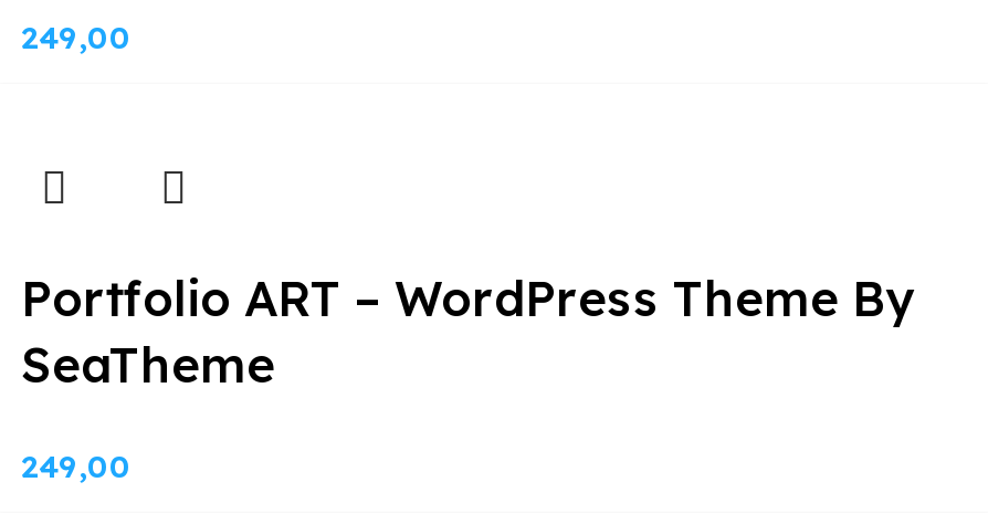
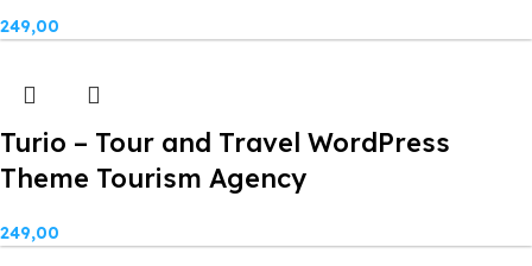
[21,268,914,396] Portfolio ART – WordPress Theme By | SeaTheme -> [0,126,450,195] Turio – Tour and Travel WordPress | Theme Tourism Agency

